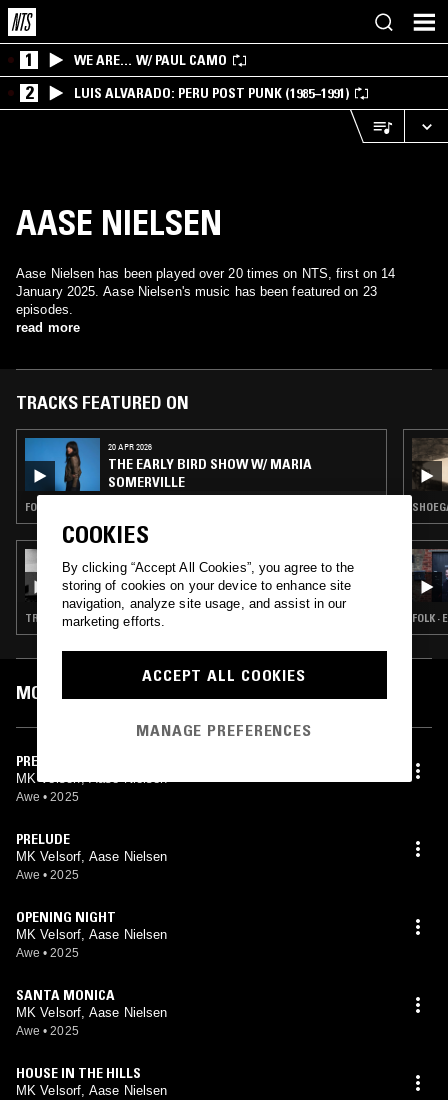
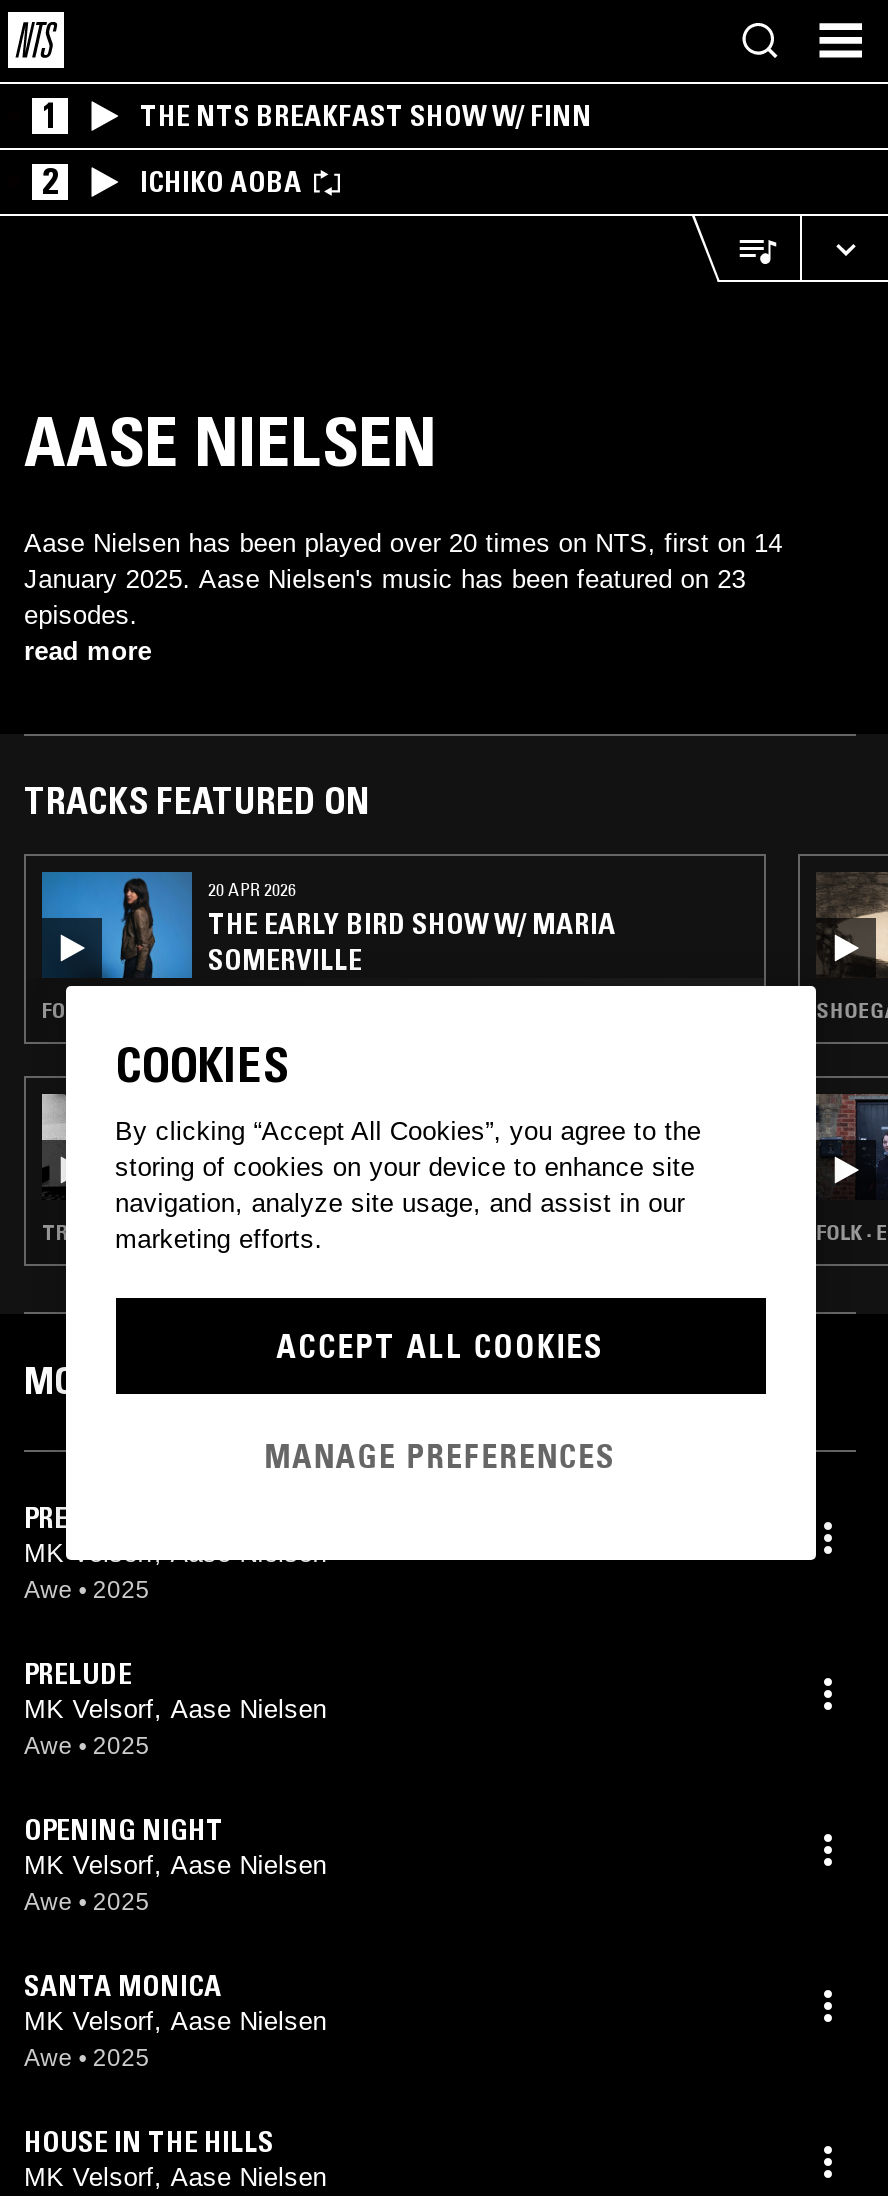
[74,51,227,69] WE ARE… W/ PAUL CAMO -> [140,98,592,134] THE NTS BREAKFAST SHOW W/ FINN
[74,84,349,102] LUIS ALVARADO: PERU POST PUNK (1985–1991) -> [140,164,302,200] ICHIKO AOBA

